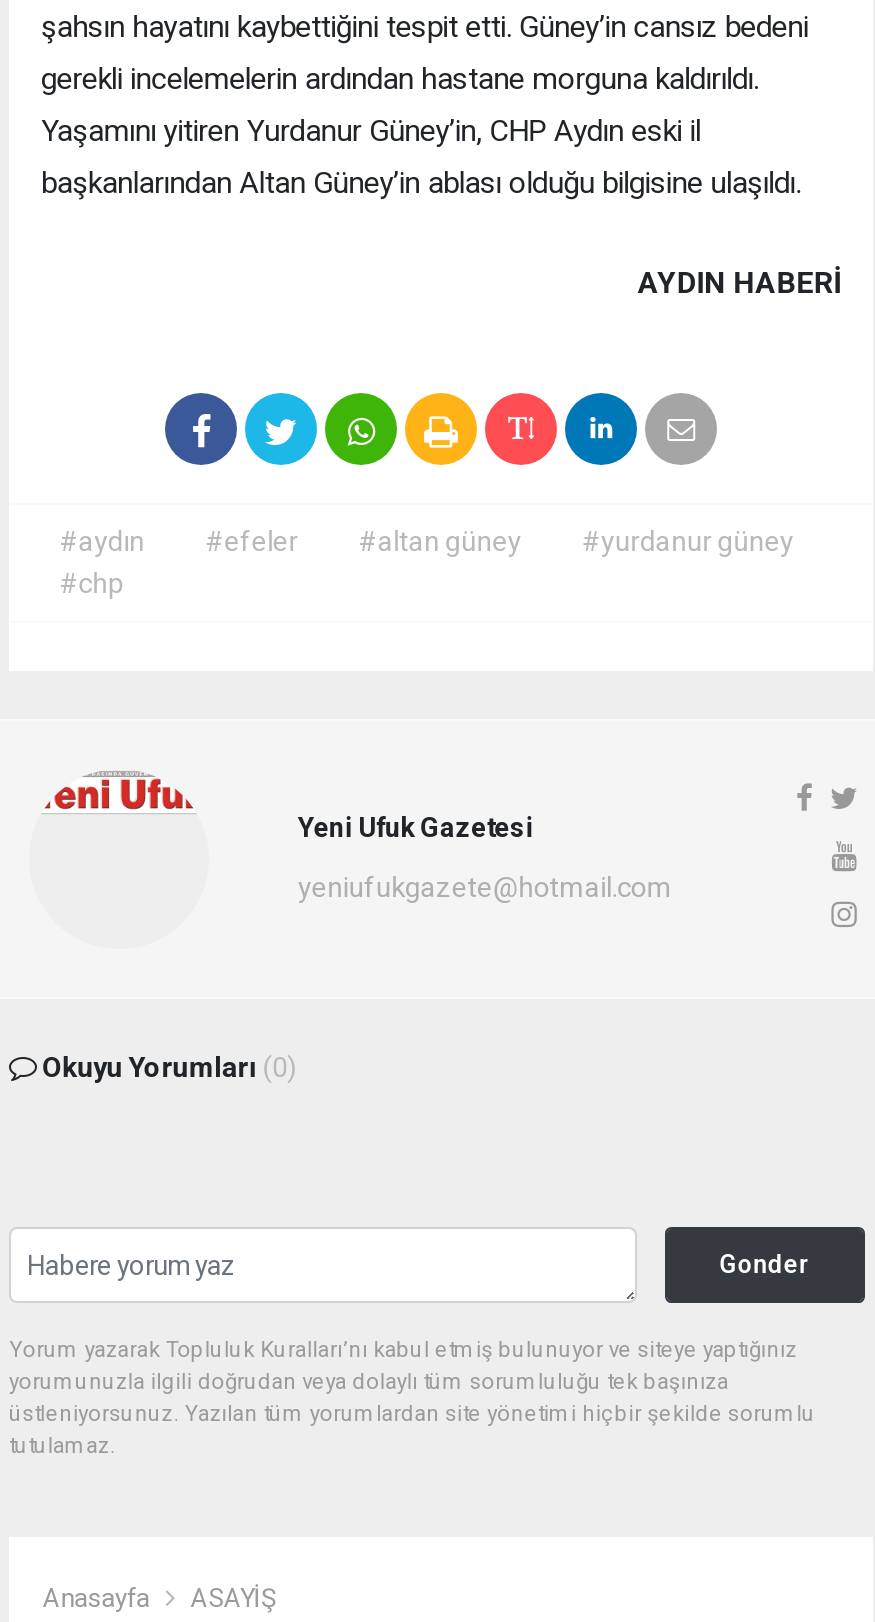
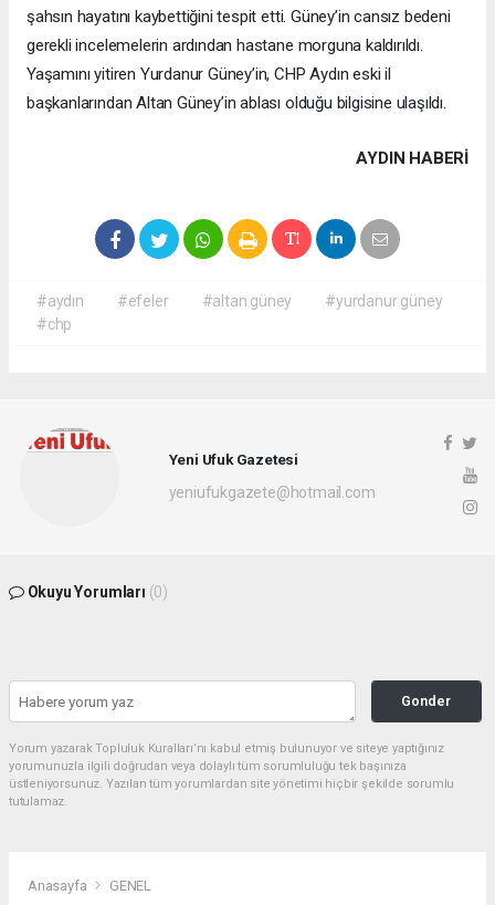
[191,1584,277,1614] ASAYİŞ -> [109,878,151,894] GENEL

